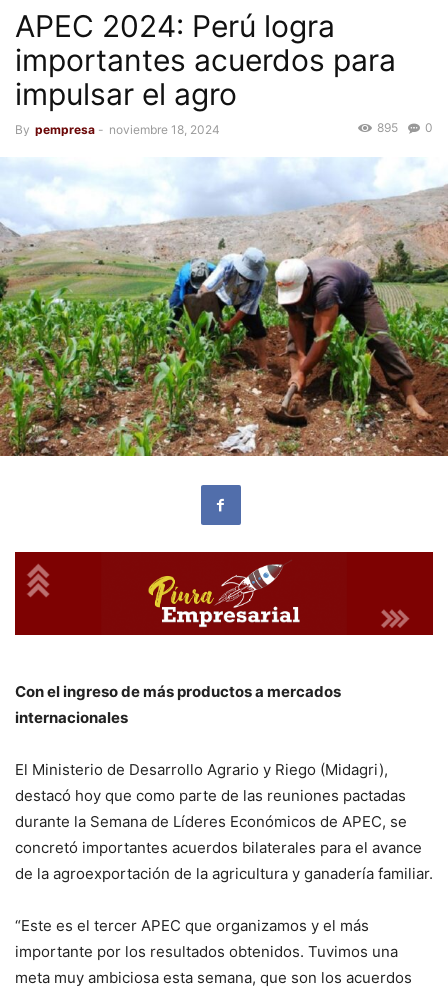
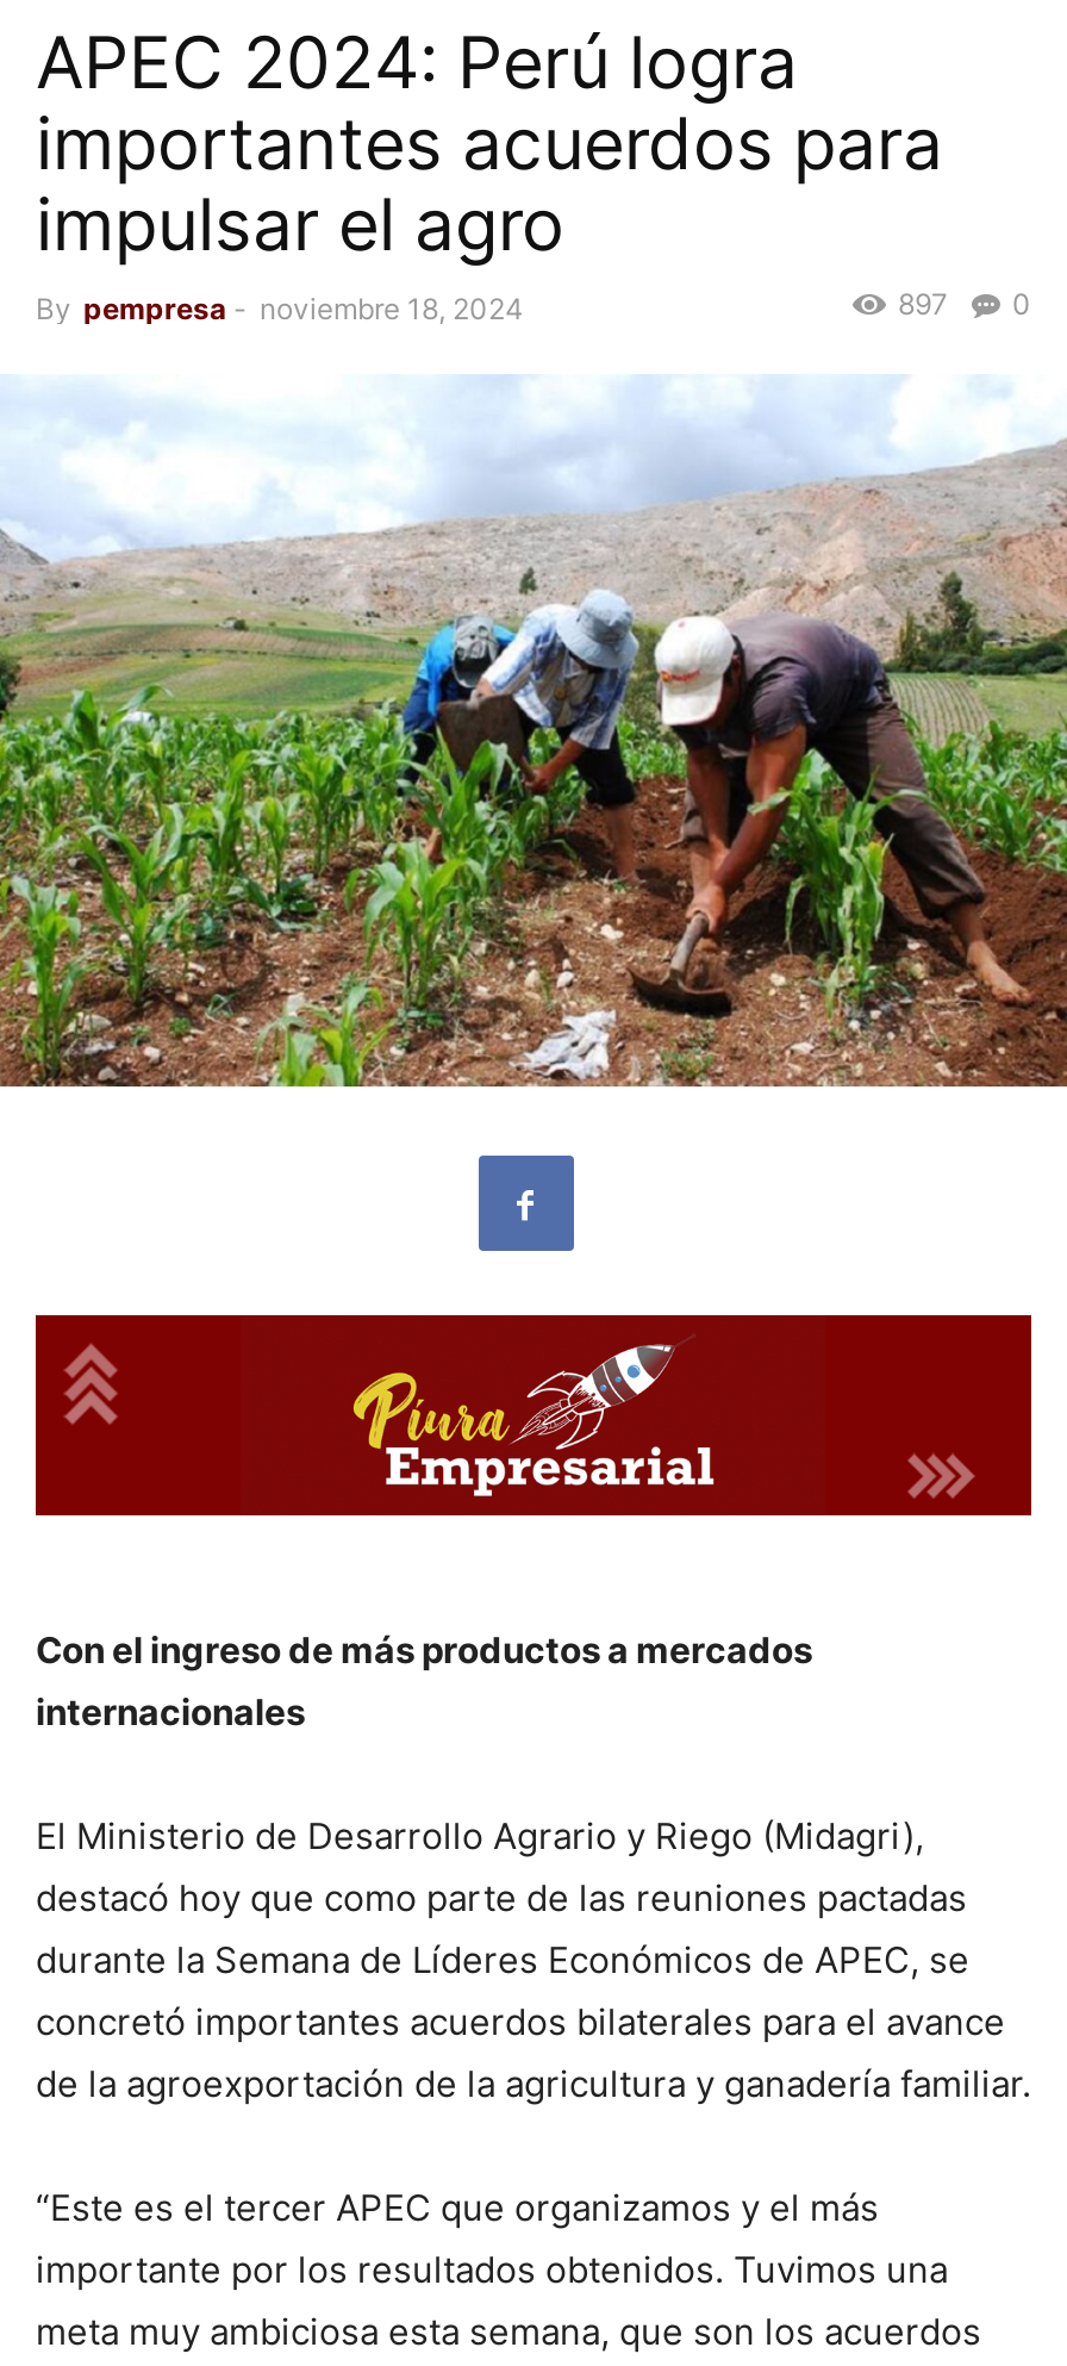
[377,120,433,135] 895 0 -> [898,286,1031,322] 897 0

